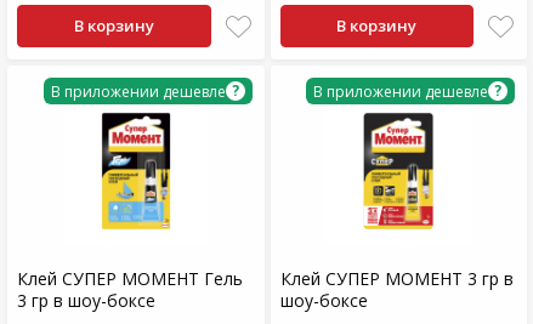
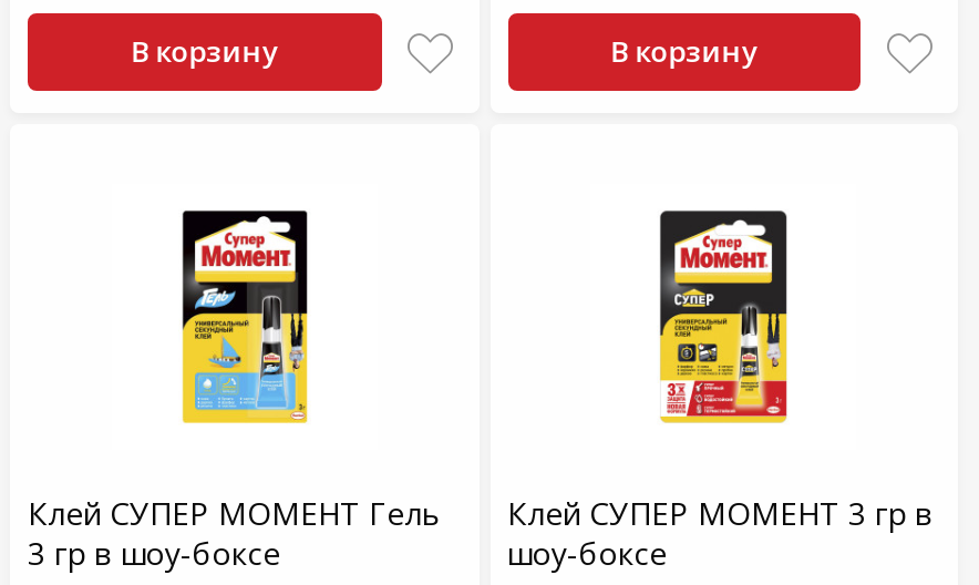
[50,80,239,101] В приложении дешевле ? -> none
[313,80,501,101] В приложении дешевле ? -> none

